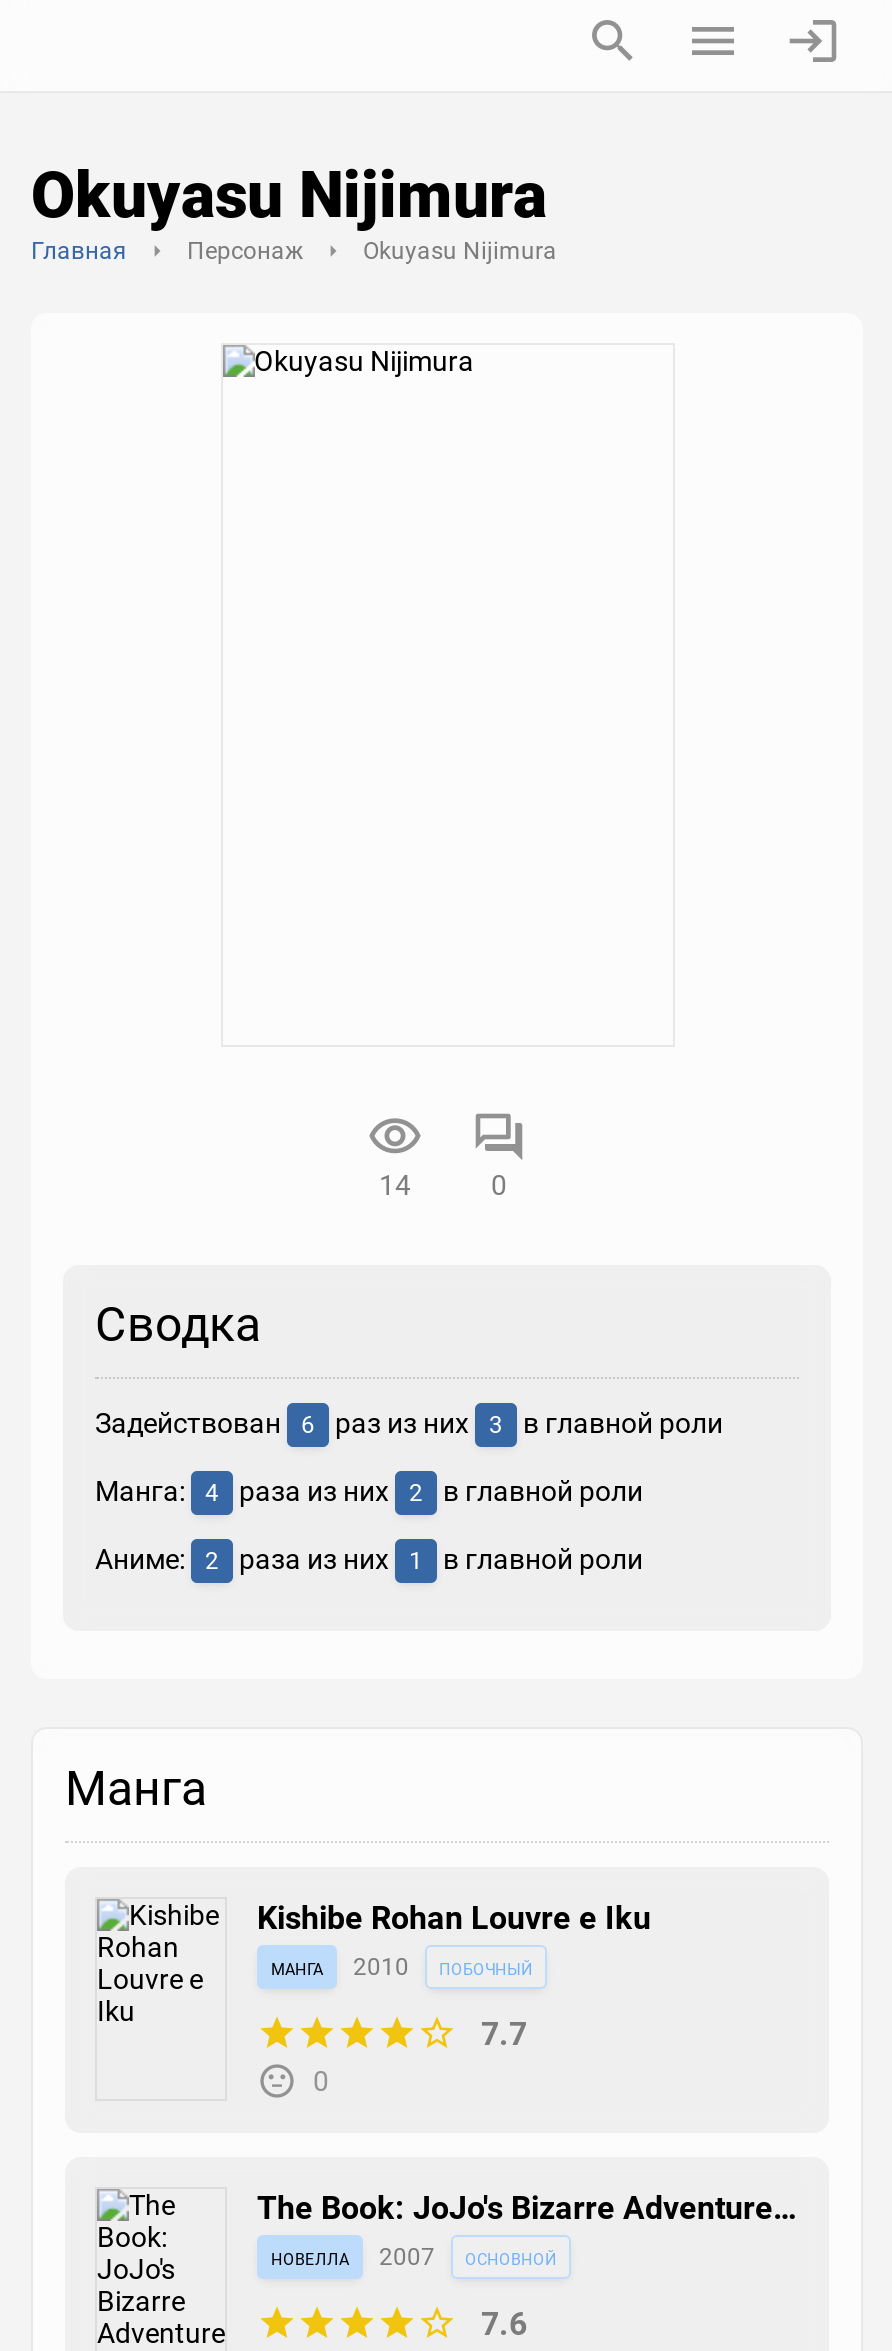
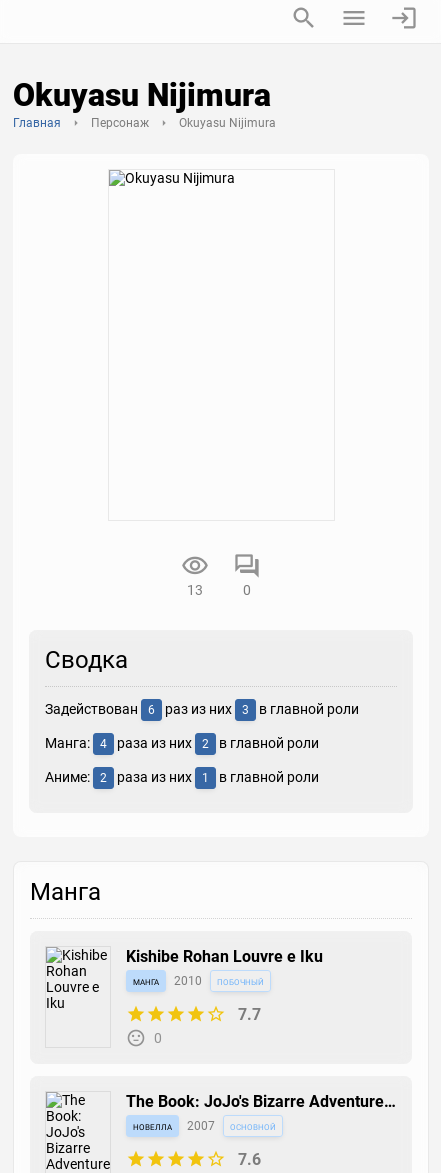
[379,1169,411,1201] 14 -> [187,582,203,598] 13

